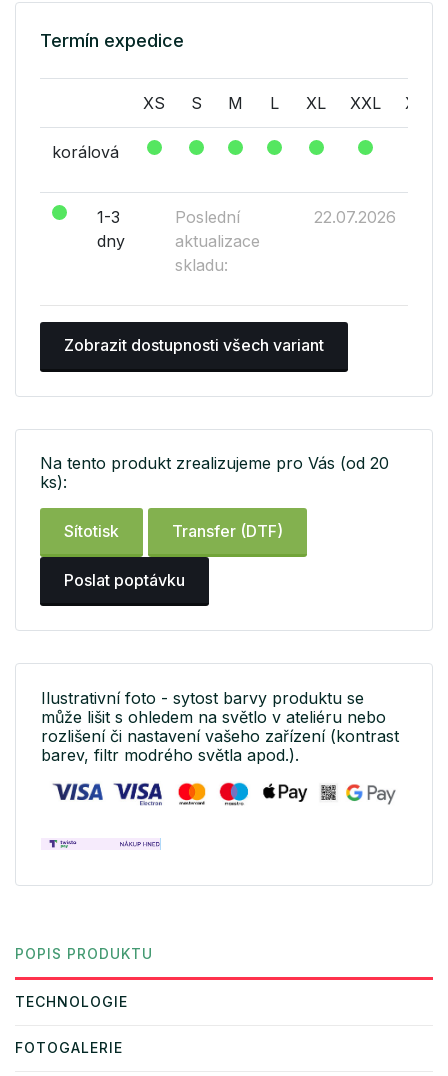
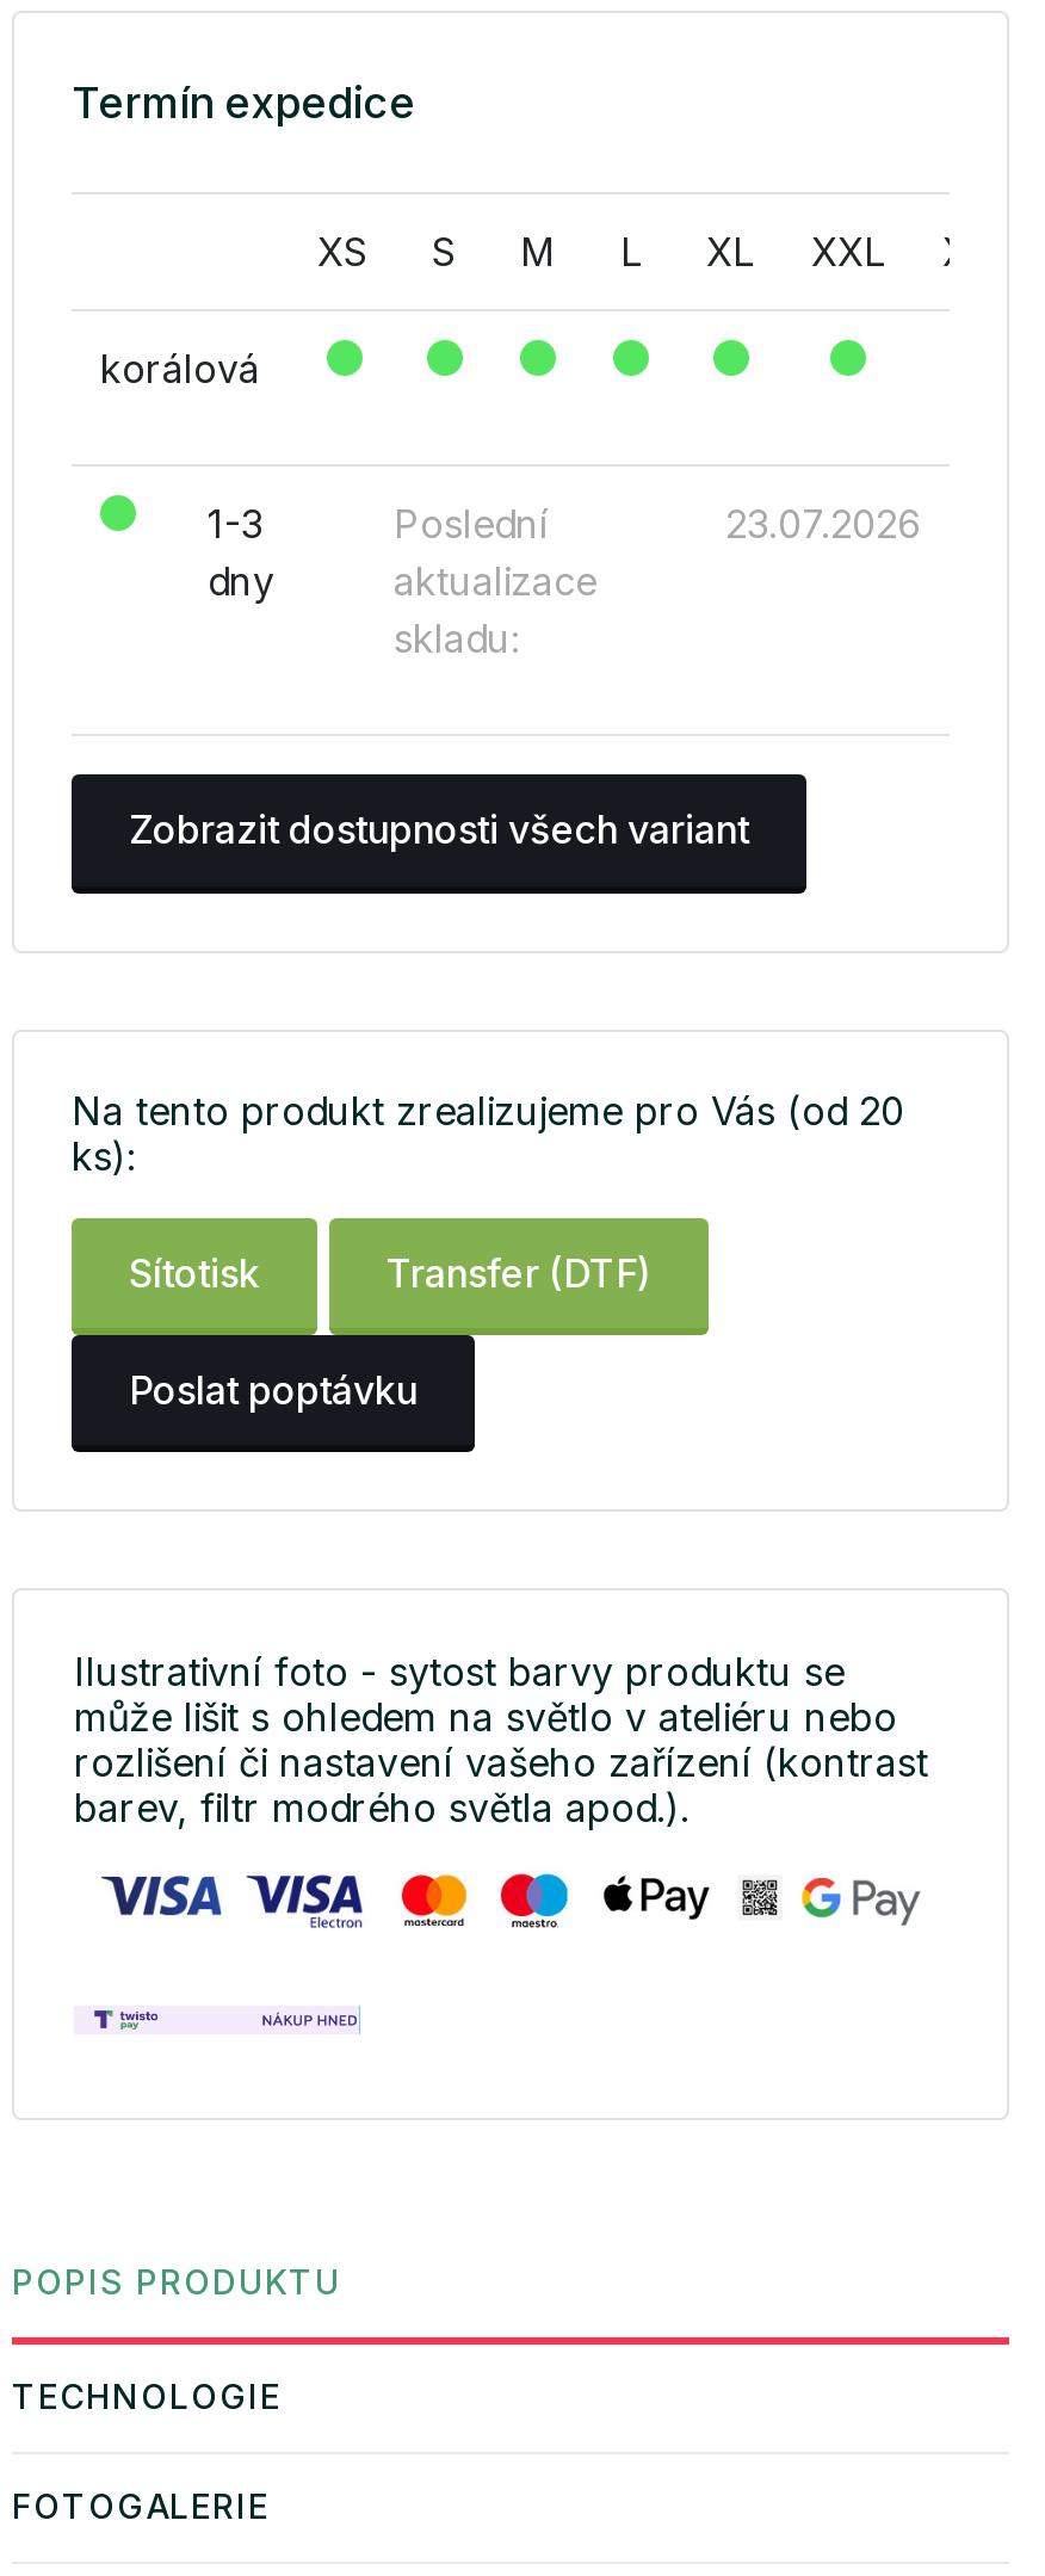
[314,207,396,227] 22.07.2026 -> [725,500,921,548] 23.07.2026

